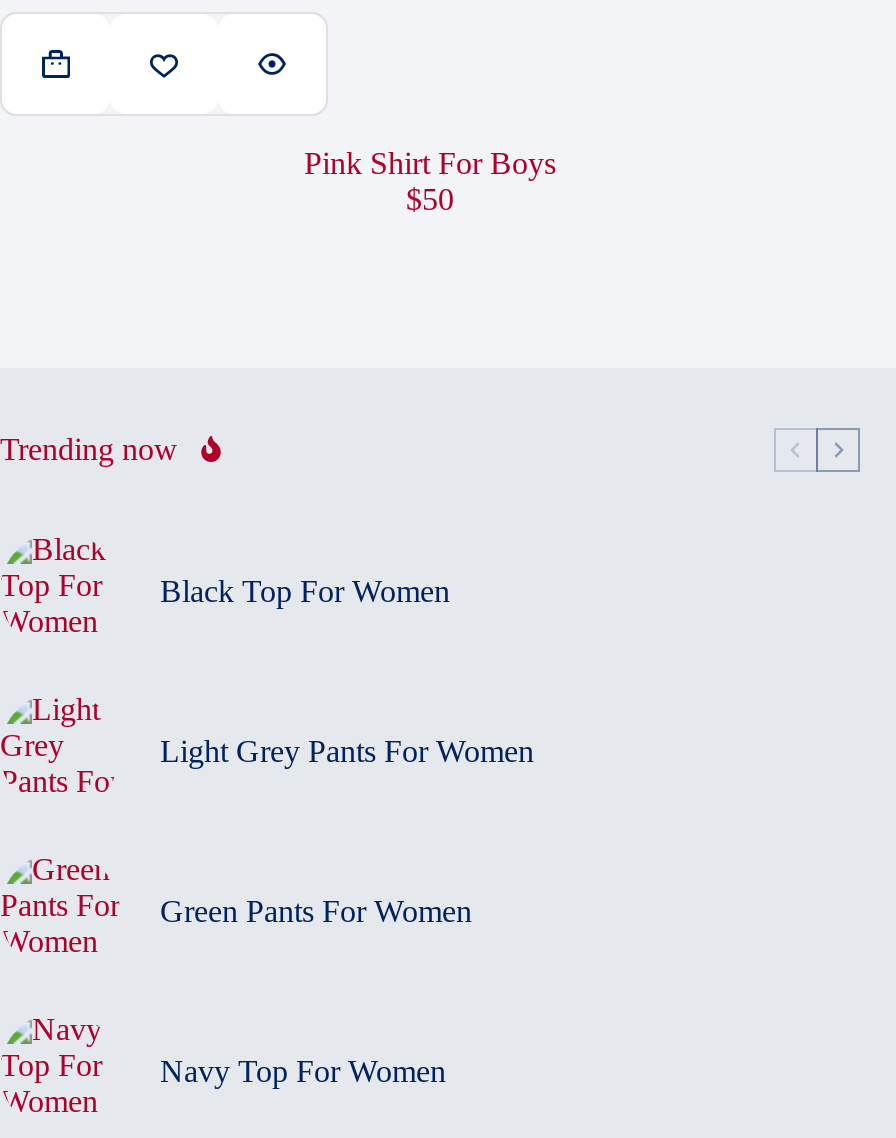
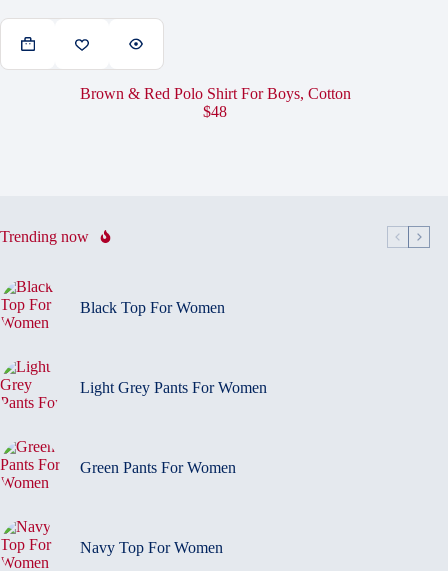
[304,146,556,216] Pink Shirt For Boys | $50 -> [79,85,350,120] Brown & Red Polo Shirt For Boys, Cotton | $48

